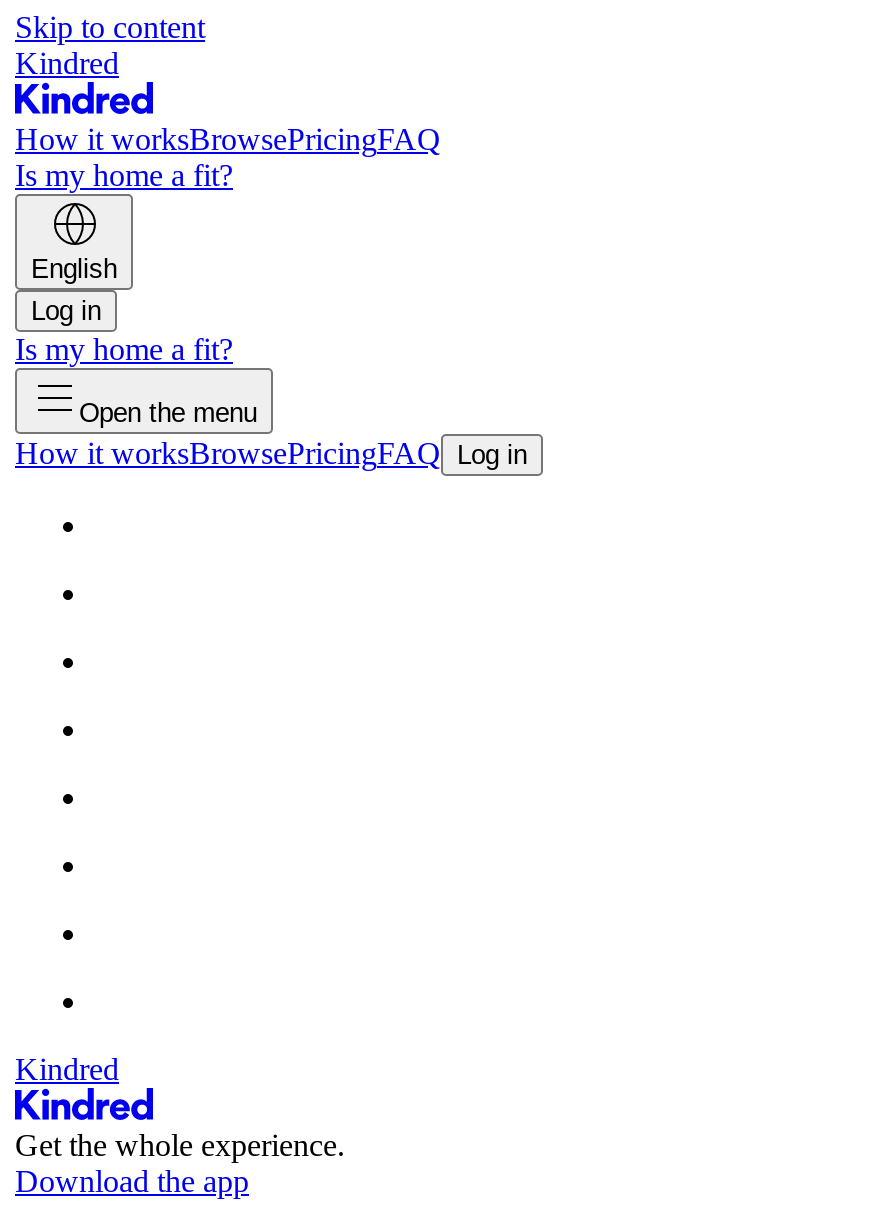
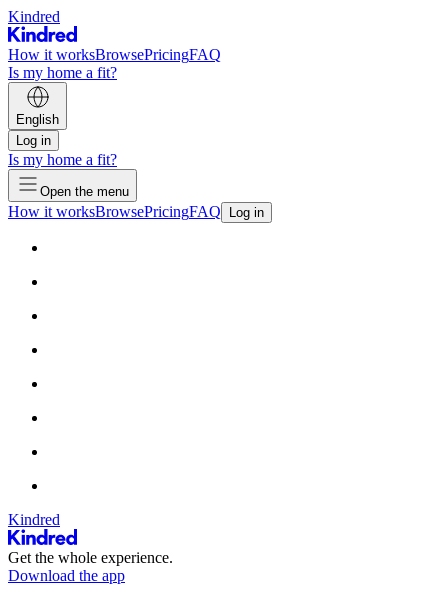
[15,10,205,44] Skip to content -> none

